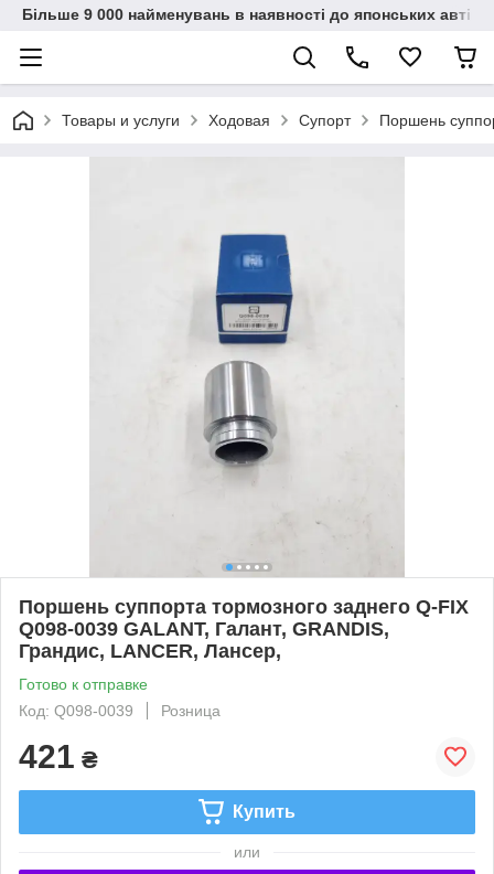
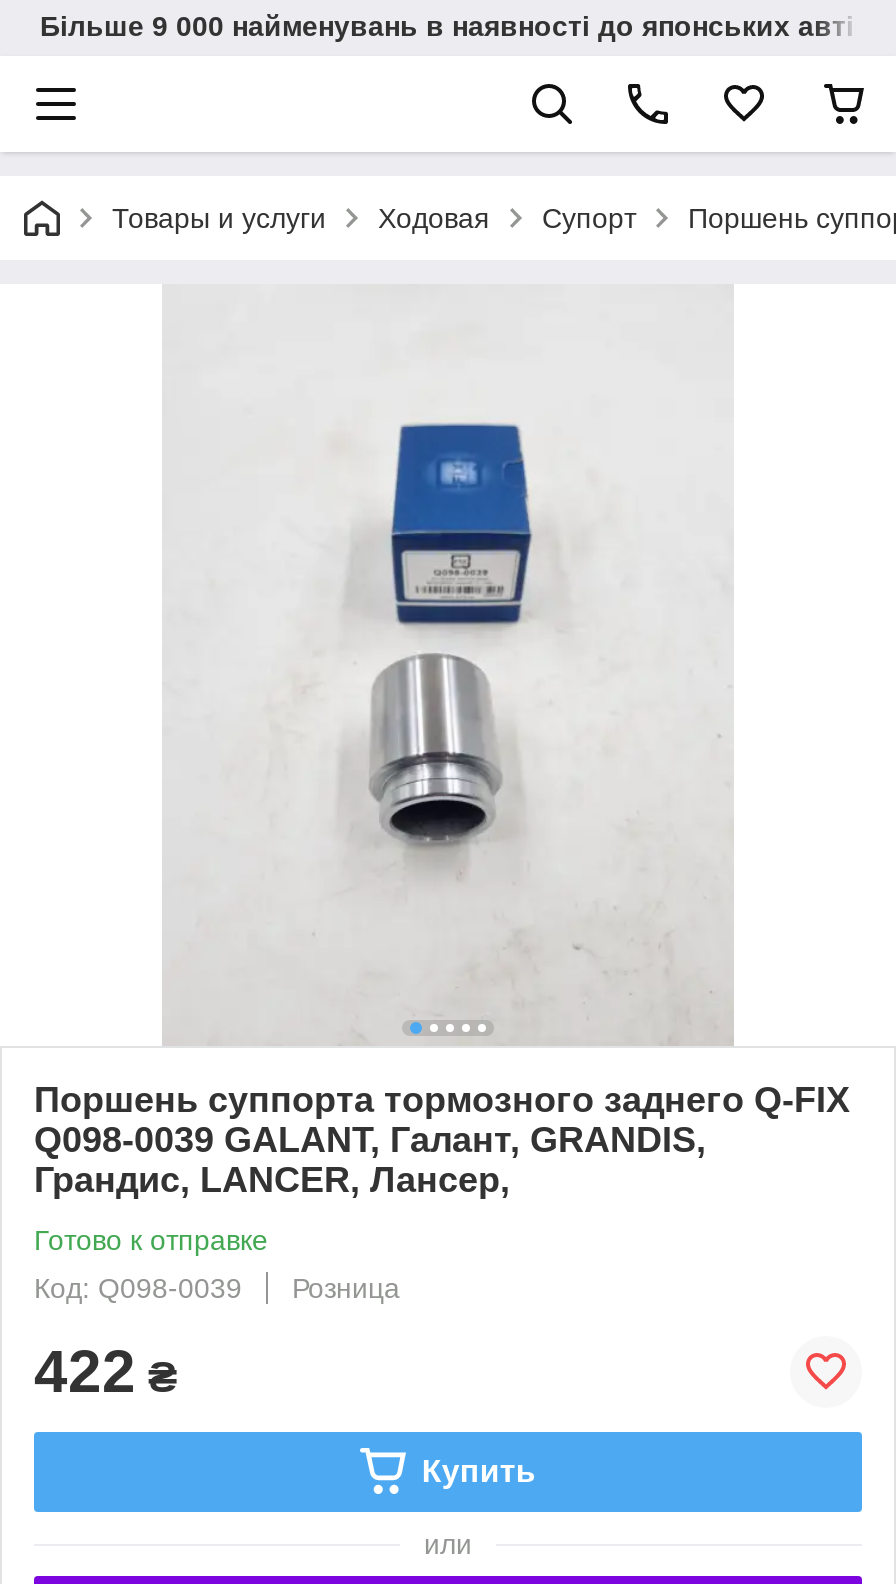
[19,738,98,774] 421 ₴ -> [34,1338,178,1404] 422 ₴

